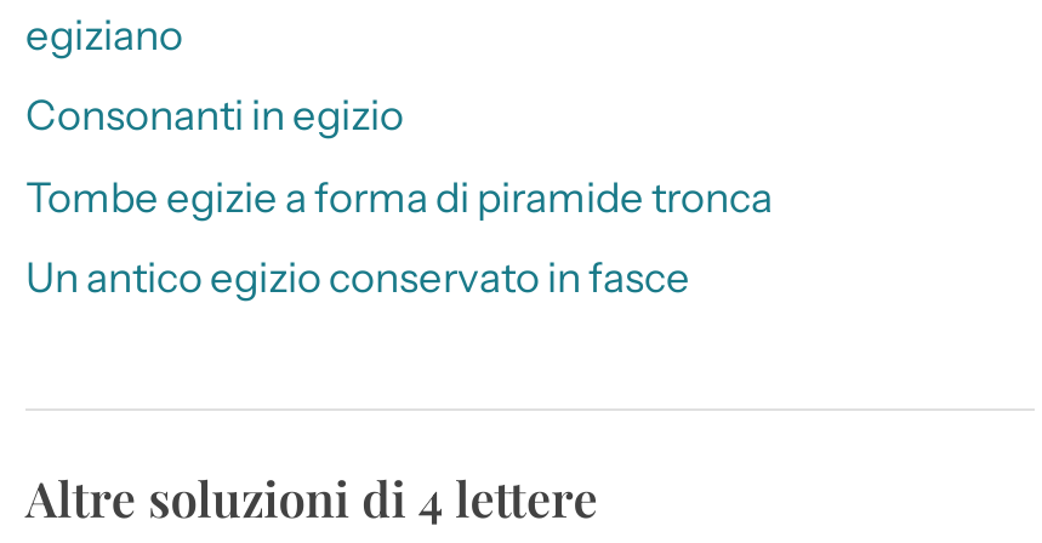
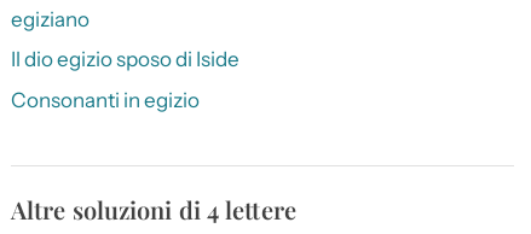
none -> [11,47,239,71] Il dio egizio sposo di Iside
moved [25,91,404,140] -> [11,87,200,112]: Consonanti in egizio
[25,172,773,302] Tombe egizie a forma di piramide tronca | Un antico egizio conservato in fasce -> none

